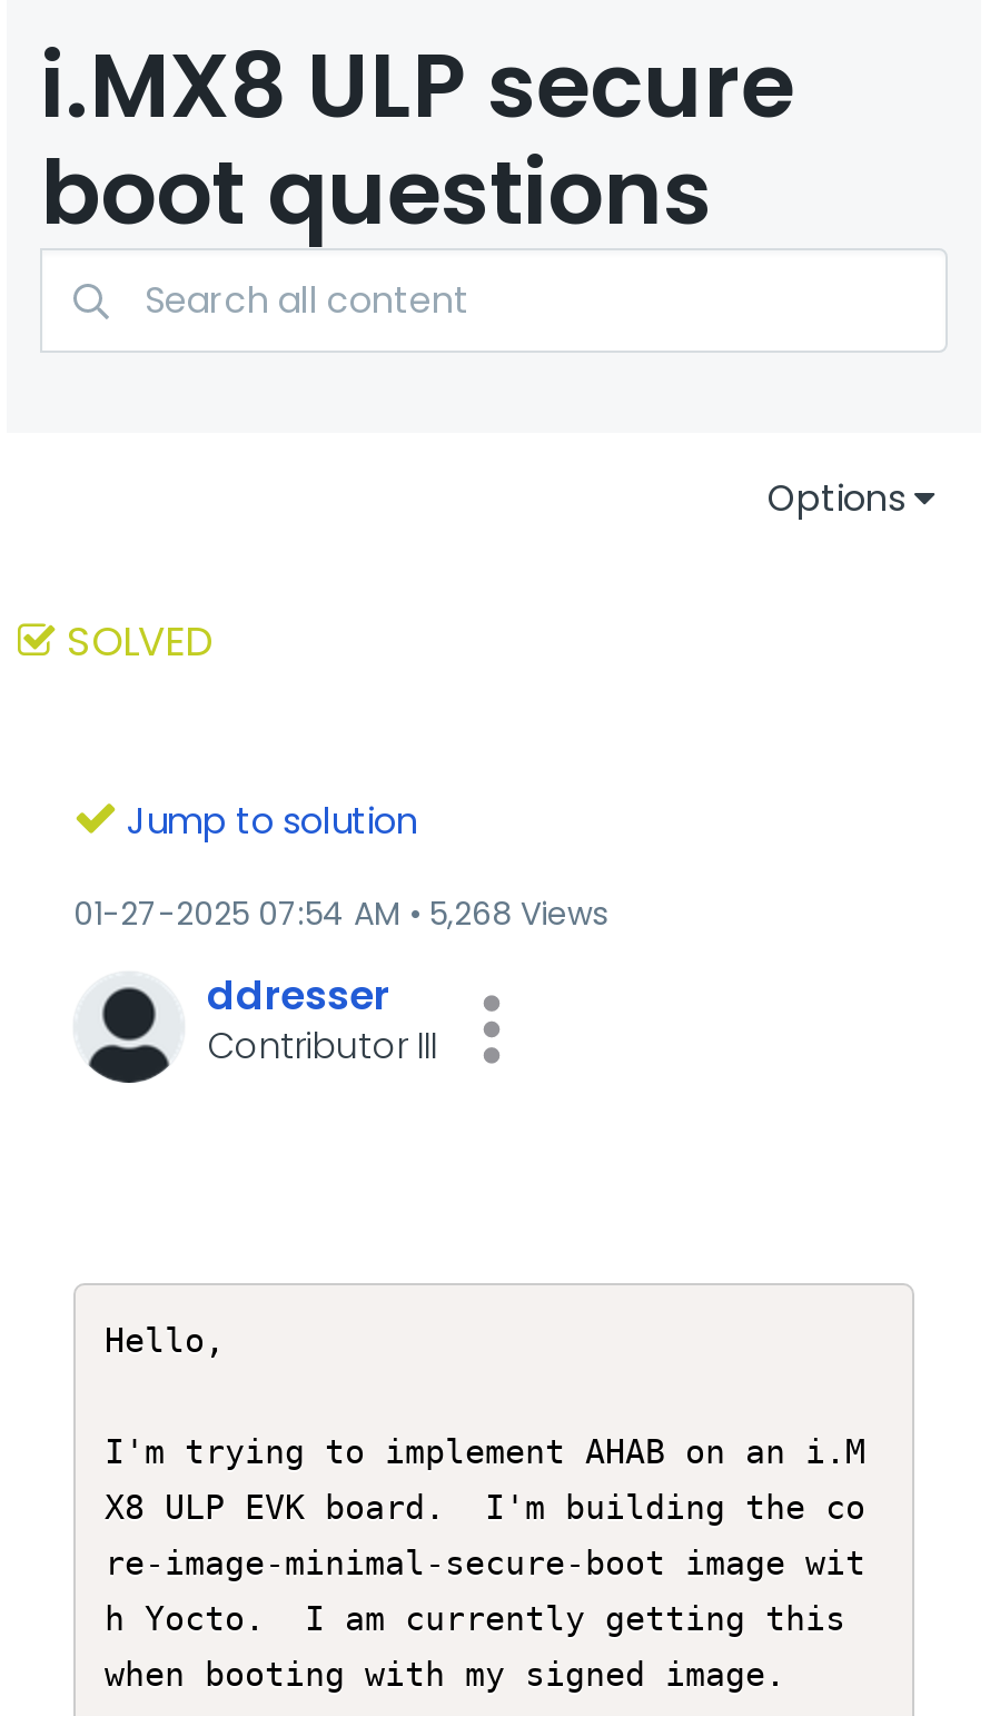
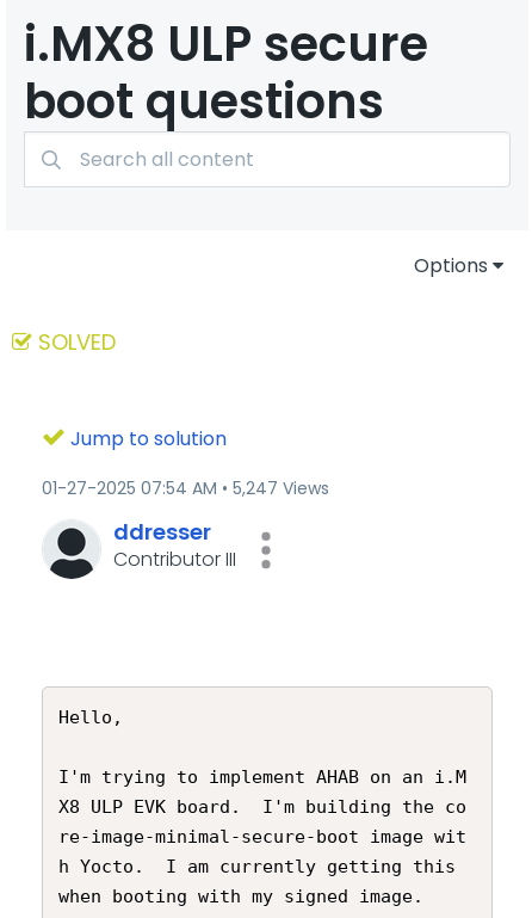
[73,891,607,936] 01-27-2025 07:54 AM 5,268 Views -> [42,476,329,500] 01-27-2025 07:54 AM 5,247 Views

